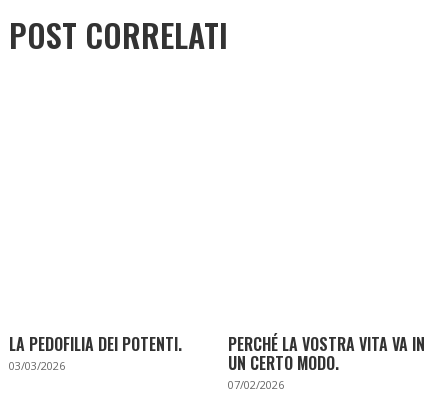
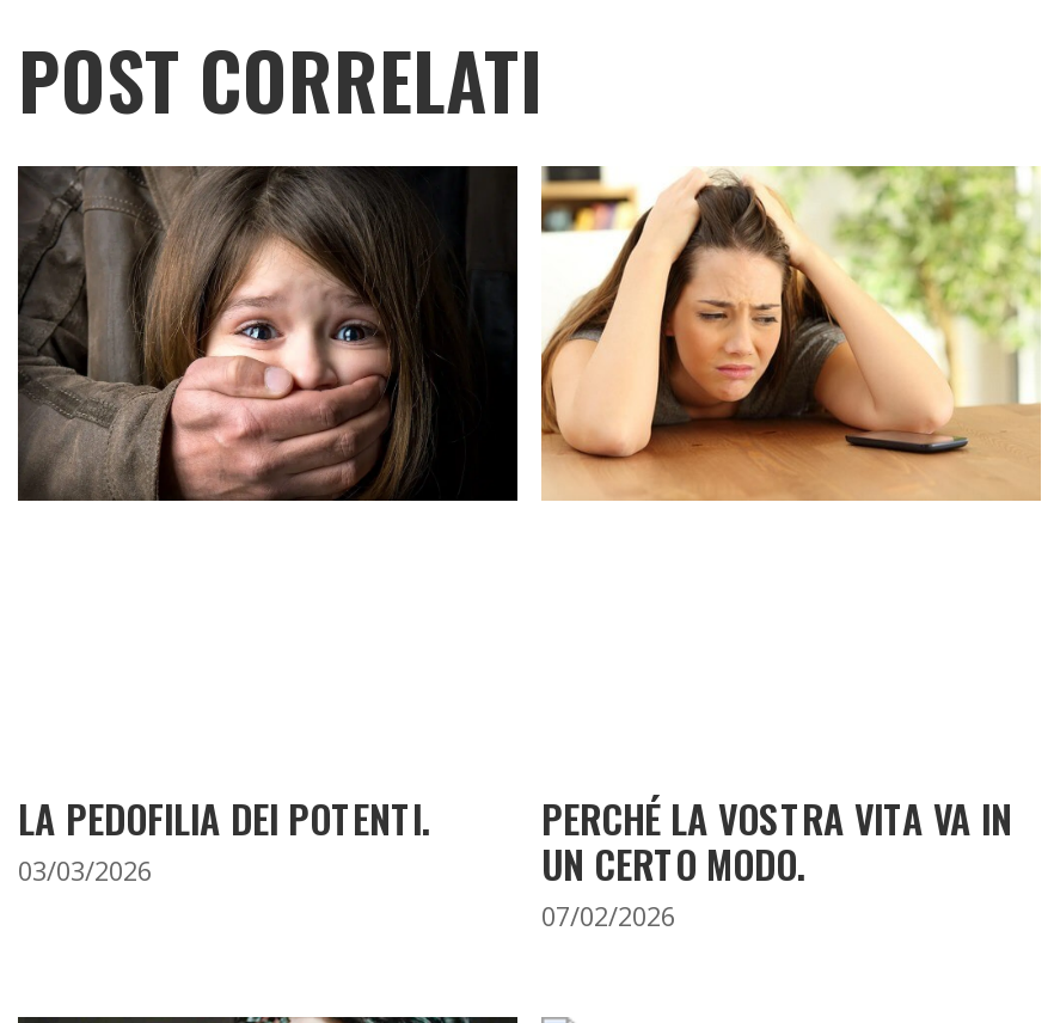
none -> [16,163,520,504] [image]
none -> [539,163,1043,502] [image]

